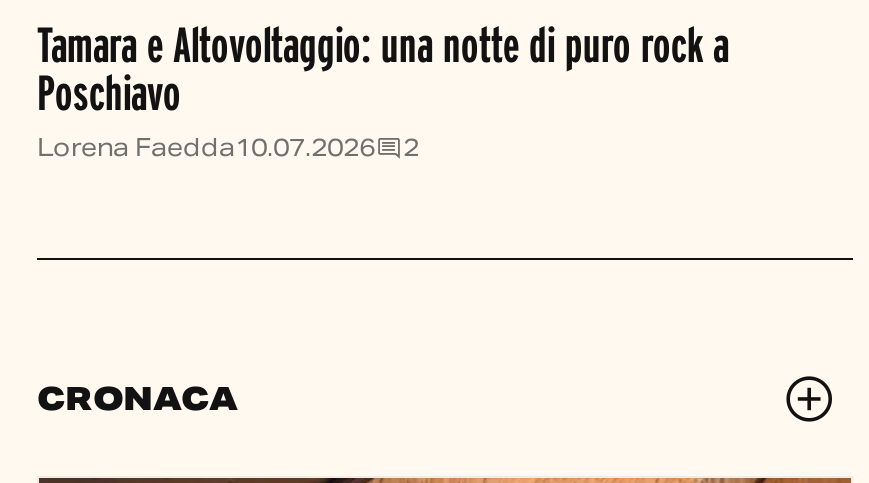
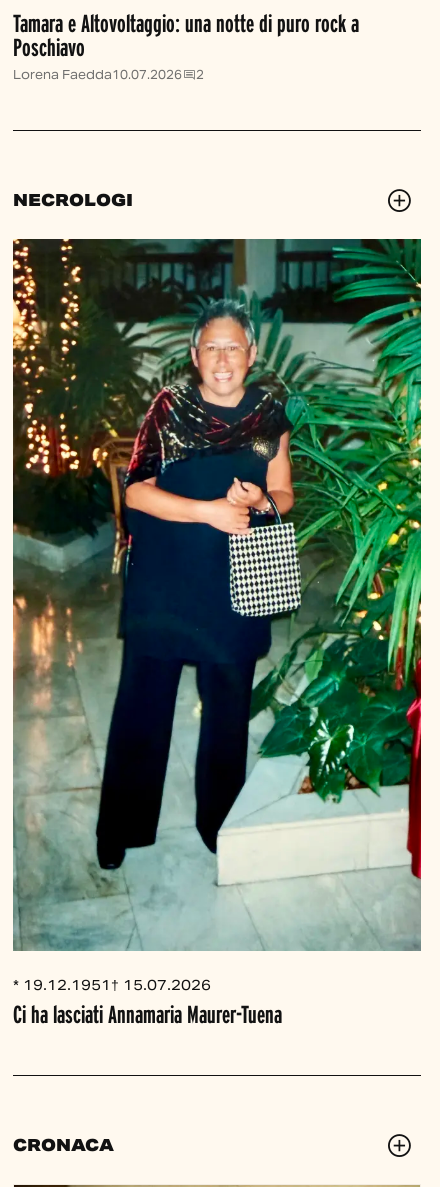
none -> [12,238,422,1028] [image] | * 19.12.1951 † 15.07.2026 | Ci ha lasciati Annamaria Maurer-Tuena
none -> [13,190,133,211] NECROLOGI

